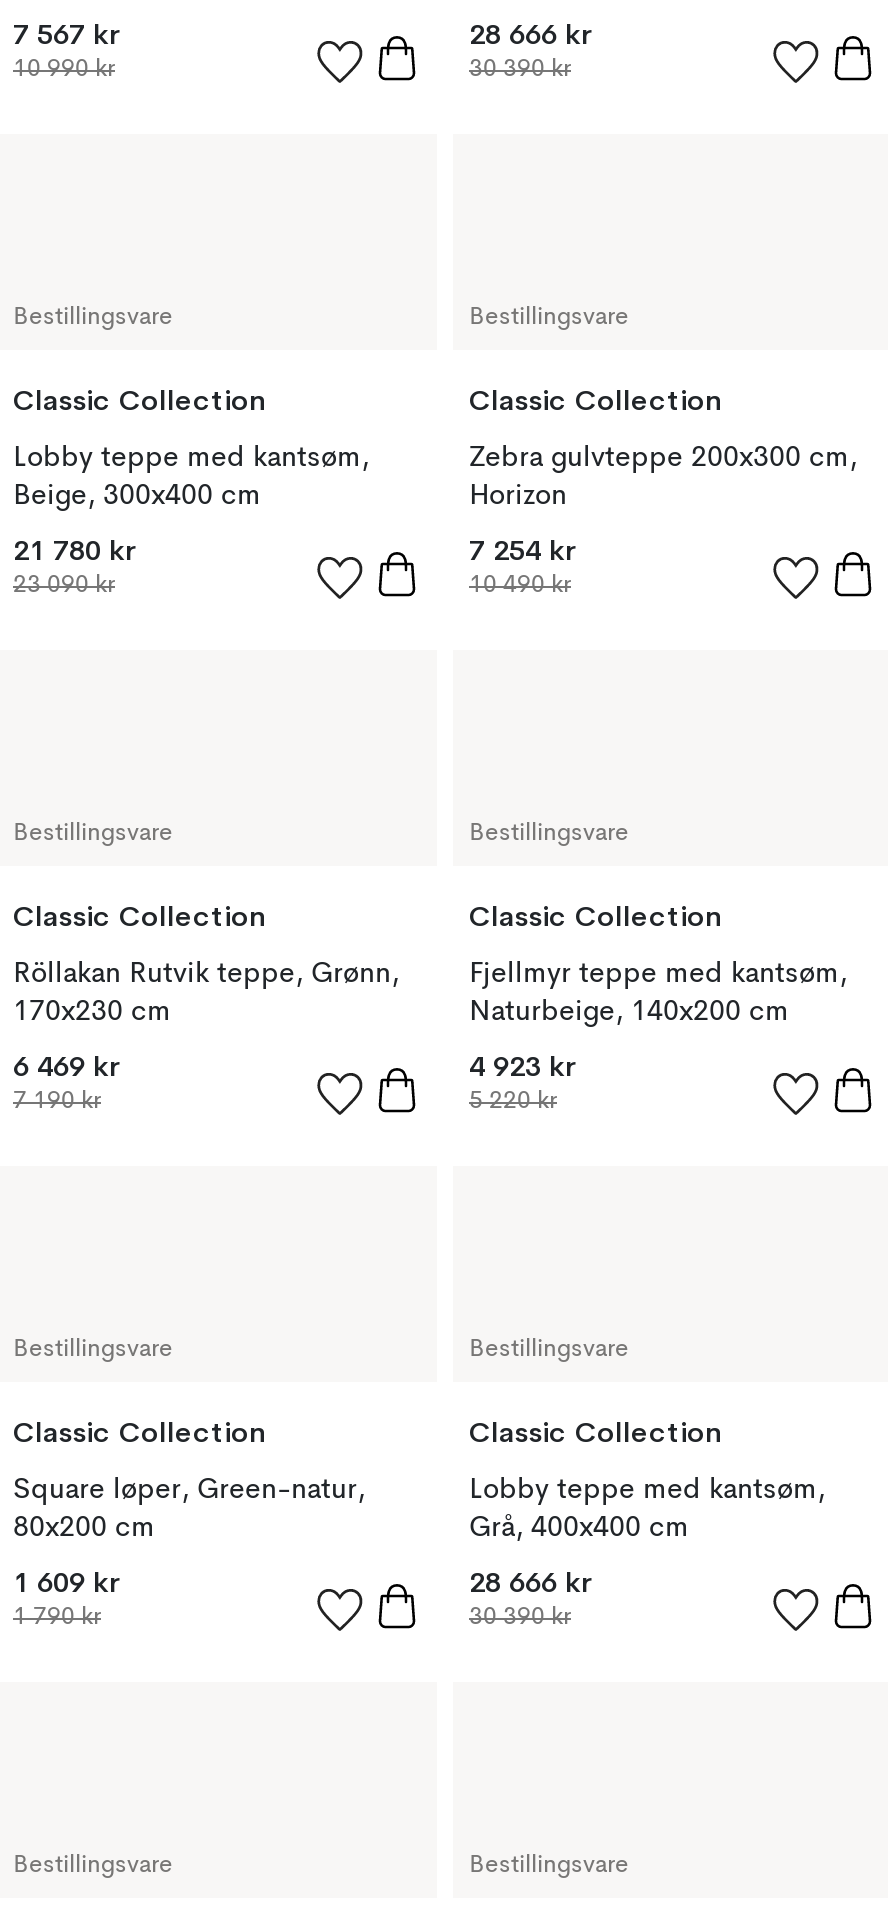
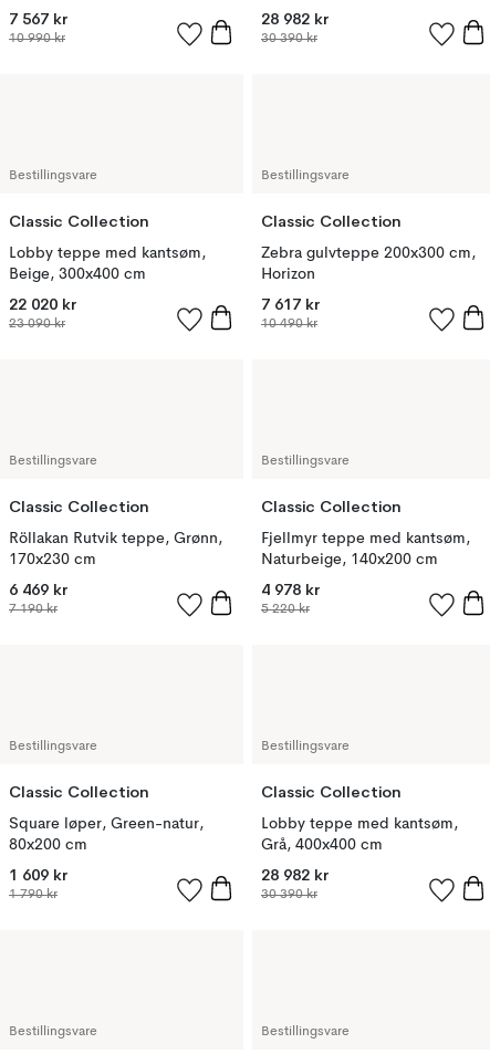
[469,16,593,52] 28 666 kr -> [261,9,330,29] 28 982 kr
[13,532,137,568] 21 780 kr -> [9,294,77,314] 22 020 kr
[469,532,577,568] 7 254 kr -> [261,294,321,314] 7 617 kr
[469,1048,577,1084] 4 923 kr -> [261,580,321,599] 4 978 kr
[469,1564,593,1600] 28 666 kr -> [261,865,330,885] 28 982 kr

